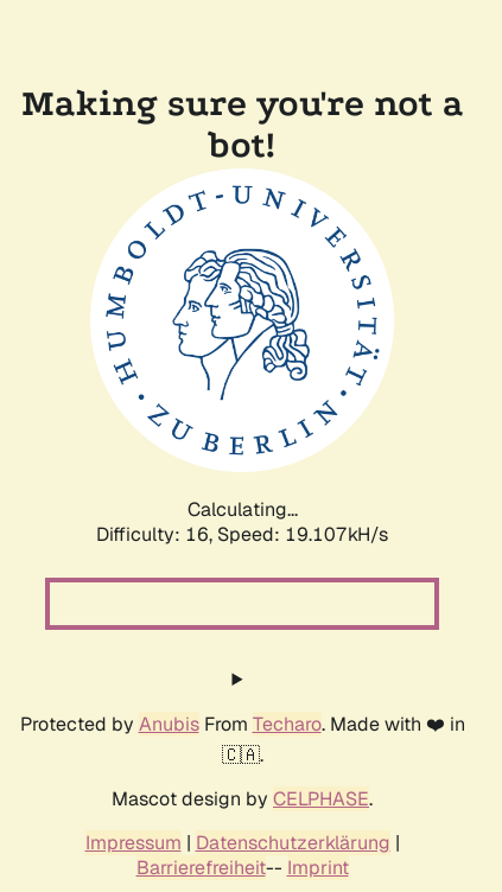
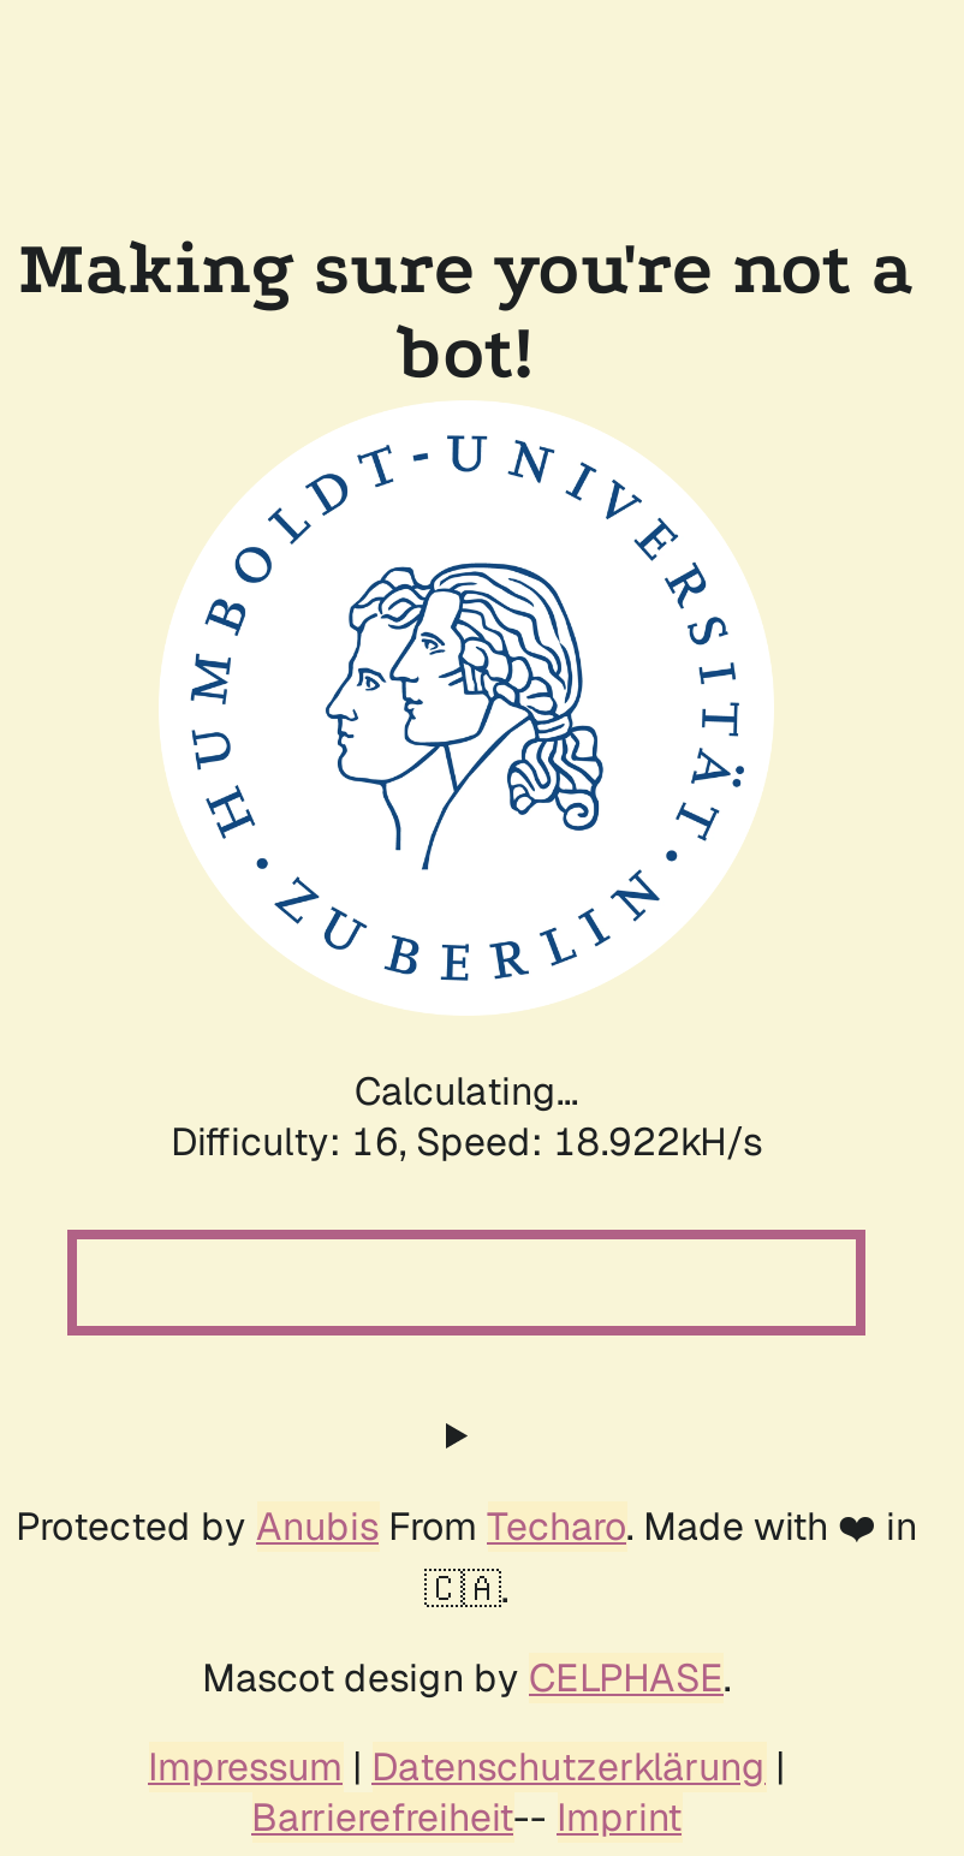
[96,522,388,547] Difficulty: 16, Speed: 19.107kH/s -> [171,1117,762,1167] Difficulty: 16, Speed: 18.922kH/s

